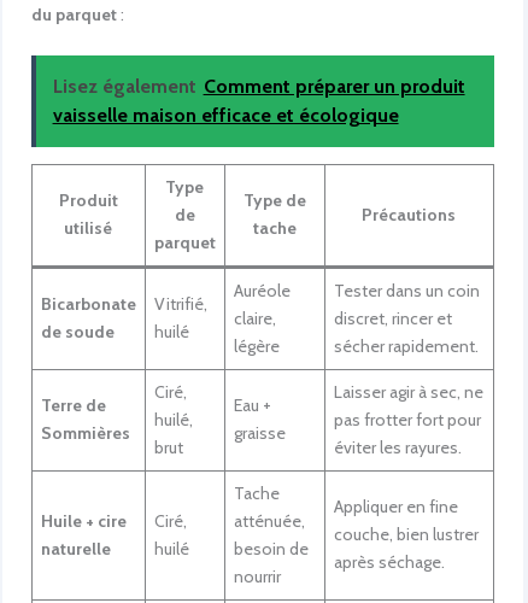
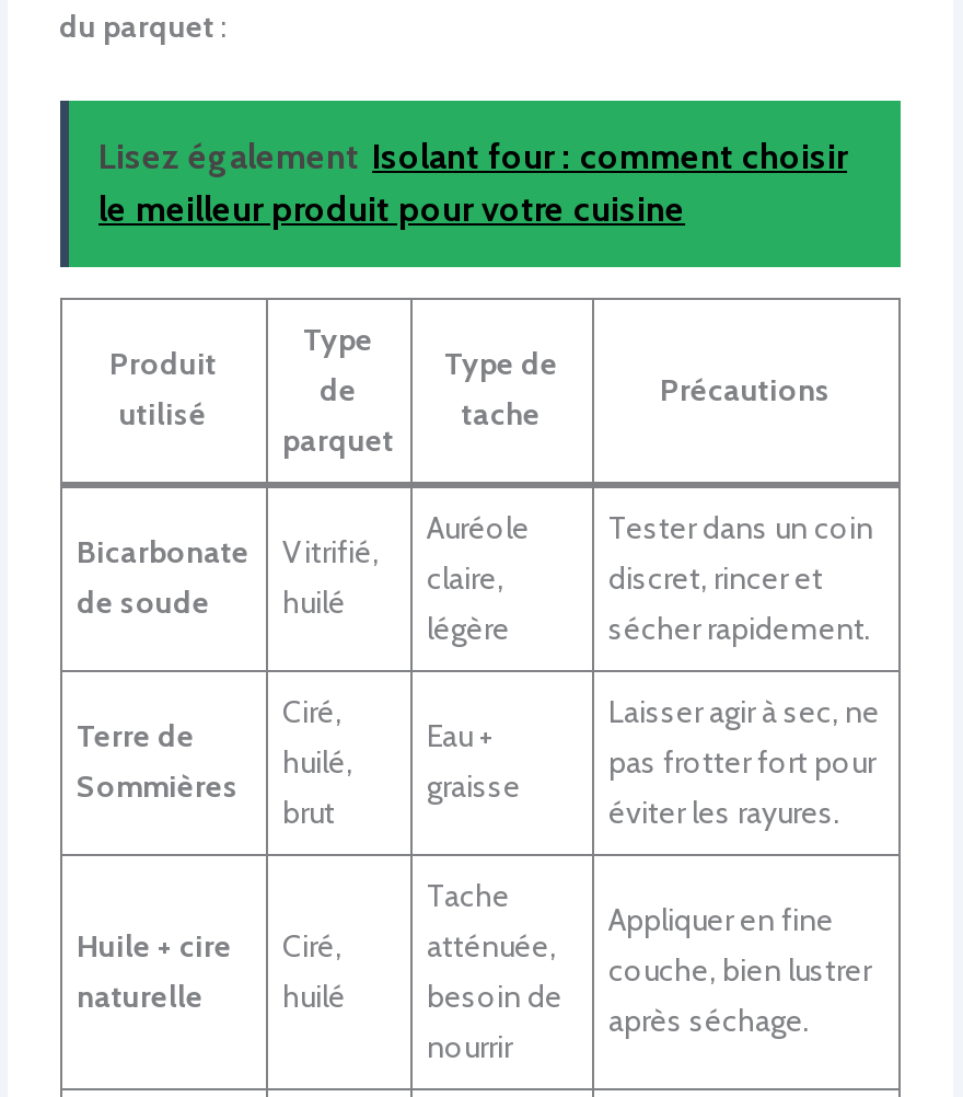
[52,75,465,127] Lisez également Comment préparer un produit | vaisselle maison efficace et écologique -> [98,137,847,231] Lisez également Isolant four : comment choisir | le meilleur produit pour votre cuisine

